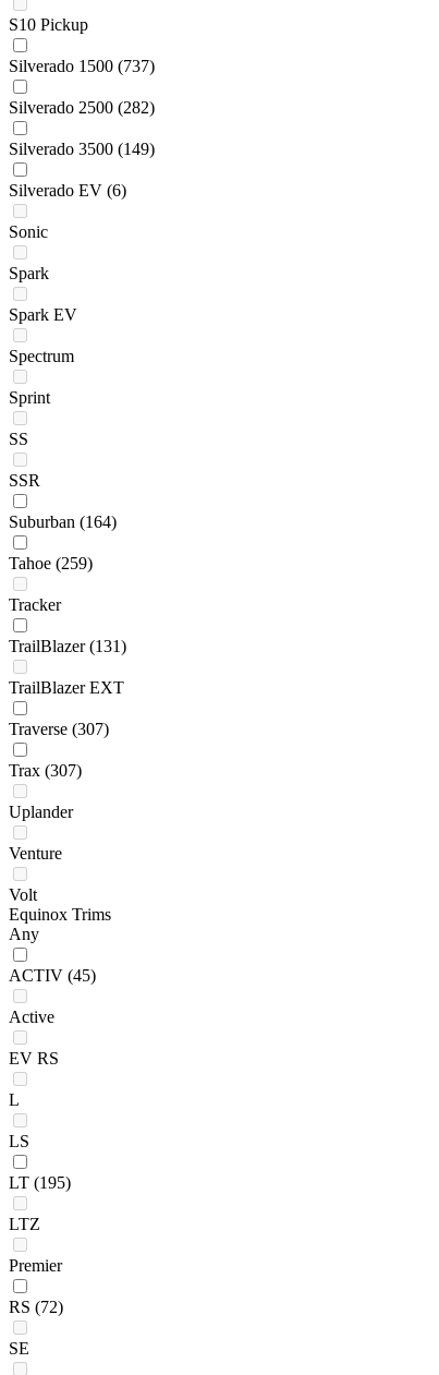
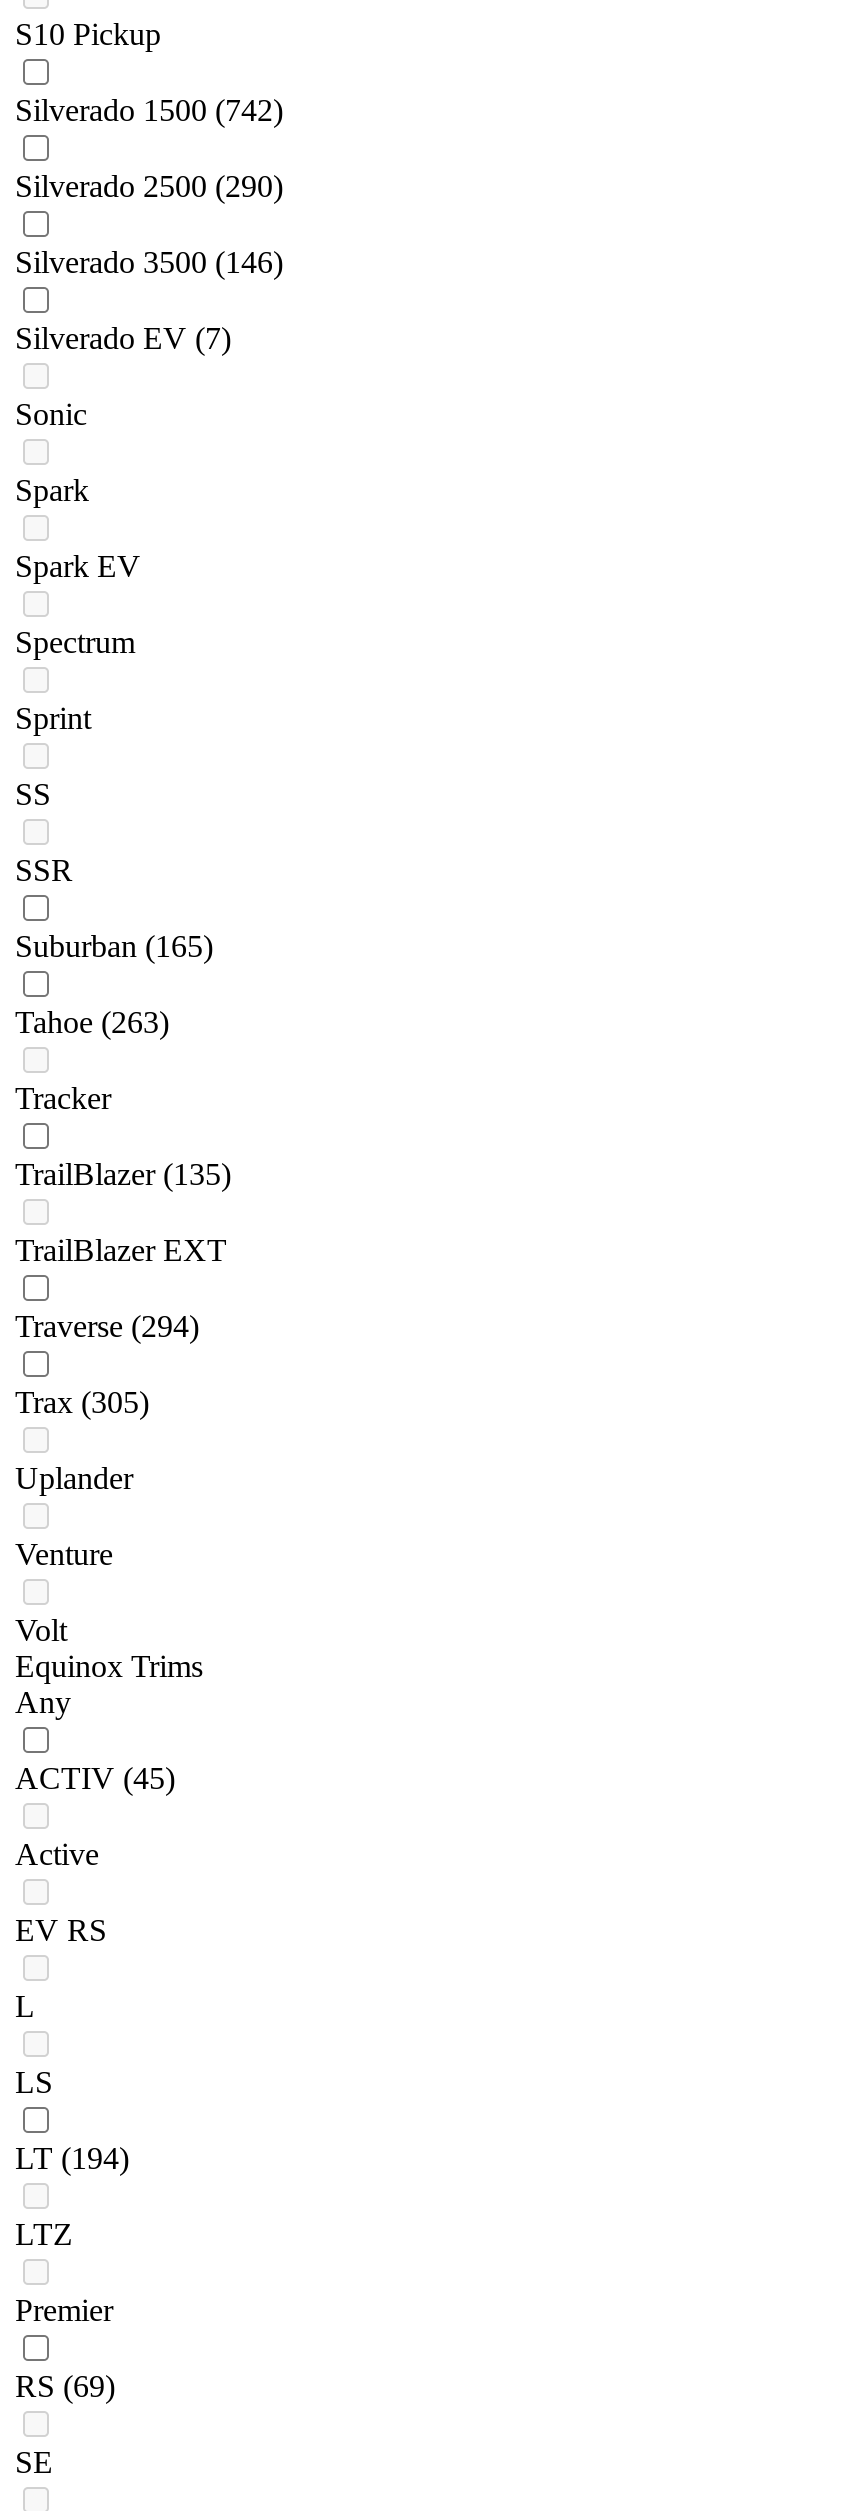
[9,57,155,76] Silverado 1500 (737) -> [15,94,283,128] Silverado 1500 (742)
[9,99,155,117] Silverado 2500 (282) -> [15,170,283,204] Silverado 2500 (290)
[9,140,155,159] Silverado 3500 (149) -> [15,246,283,280] Silverado 3500 (146)
[9,181,126,200] Silverado EV (6) -> [15,322,231,356] Silverado EV (7)
[9,513,117,531] Suburban (164) -> [15,930,213,964] Suburban (165)
[9,554,93,573] Tahoe (259) -> [15,1006,169,1040] Tahoe (263)
[9,637,126,656] TrailBlazer (131) -> [15,1158,231,1192] TrailBlazer (135)
[9,720,109,739] Traverse (307) -> [15,1310,199,1344] Traverse (294)
[9,762,82,780] Trax (307) -> [15,1386,149,1420] Trax (305)
[9,1174,71,1192] LT (195) -> [15,2142,129,2176] LT (194)
[9,1298,63,1317] RS (72) -> [15,2370,115,2404] RS (69)

